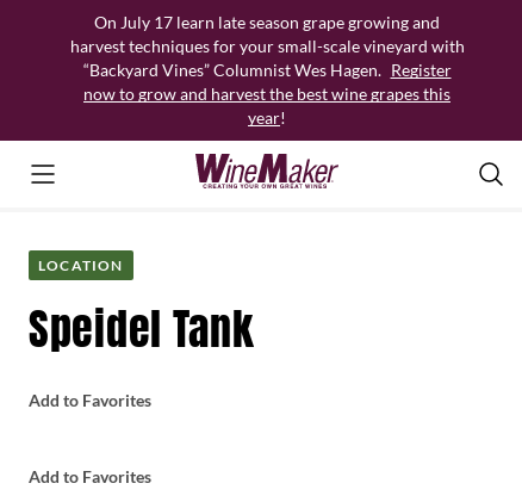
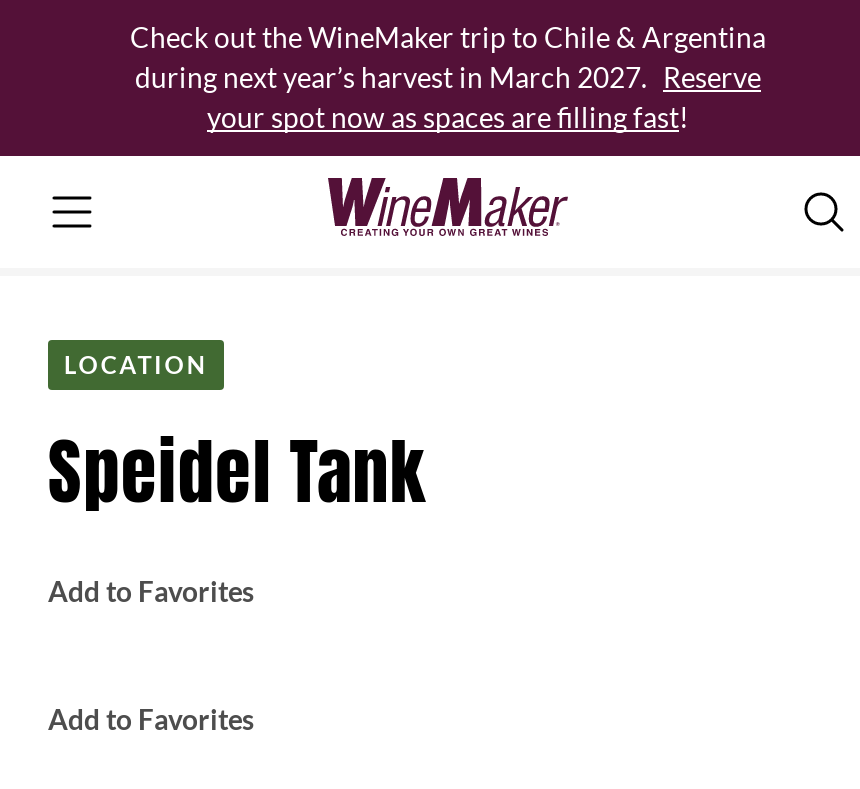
[70,12,464,128] On July 17 learn late season grape growing and | harvest techniques for your small-scale vineyard with | “Backyard Vines” Columnist Wes Hagen. Register | now to grow and harvest the best wine grapes this | year! -> [130,20,766,134] Check out the WineMaker trip to Chile & Argentina | during next year’s harvest in March 2027. Reserve | your spot now as spaces are filling fast!

